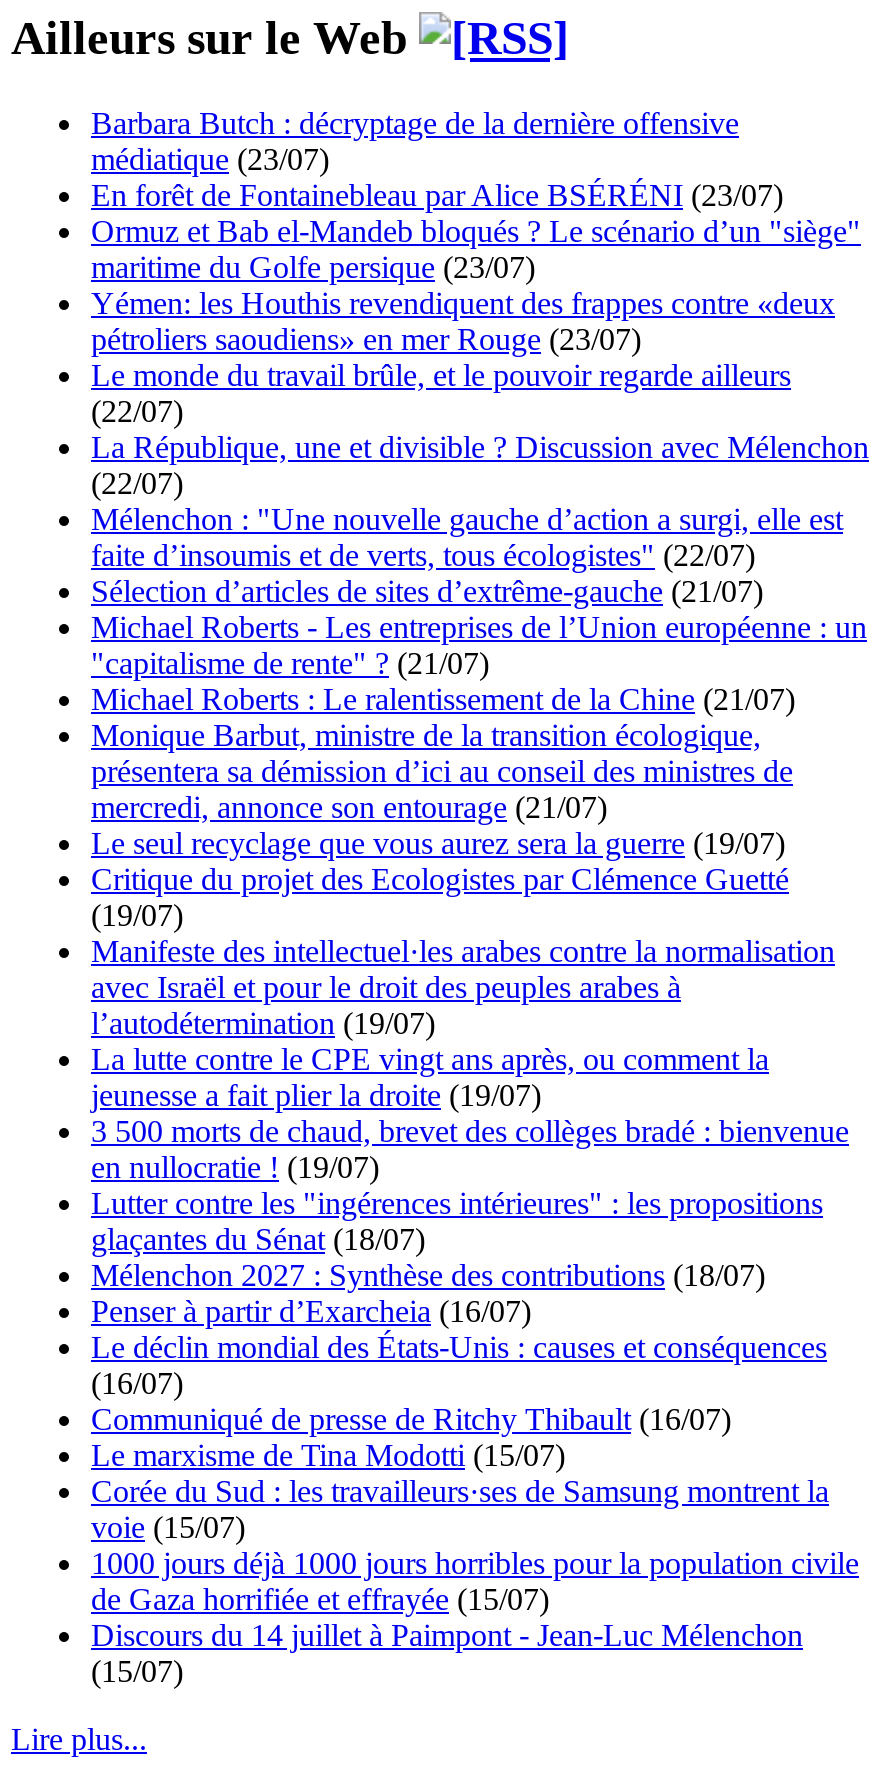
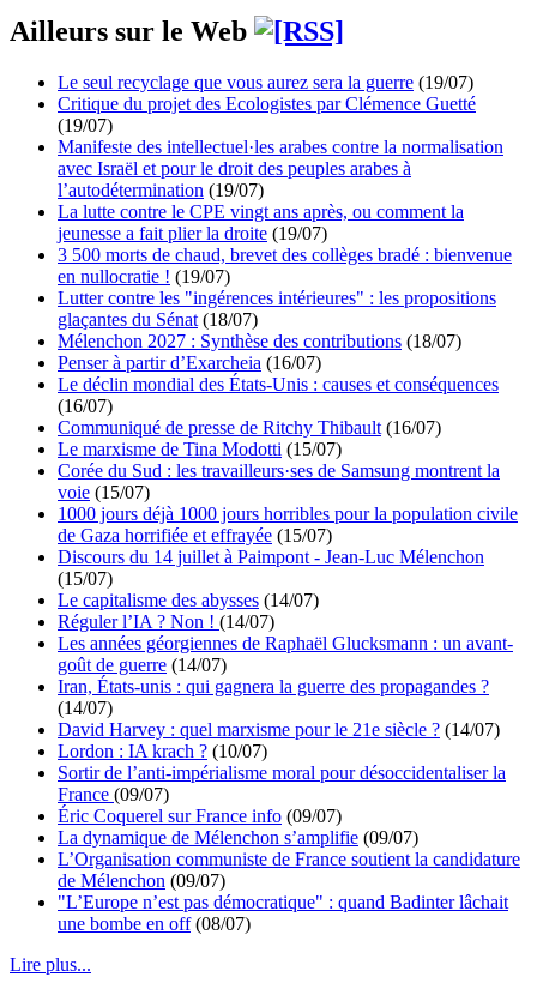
[91,105,869,823] Barbara Butch : décryptage de la dernière offensive | médiatique (23/07) | En forêt de Fontainebleau par Alice BSÉRÉNI (23/07) | Ormuz et Bab el-Mandeb bloqués ? Le scénario d’un "siège" | maritime du Golfe persique (23/07) | Yémen: les Houthis revendiquent des frappes contre «deux | pétroliers saoudiens» en mer Rouge (23/07) | Le monde du travail brûle, et le pouvoir regarde ailleurs | (22/07) | La République, une et divisible ? Discussion avec Mélenchon | (22/07) | Mélenchon : "Une nouvelle gauche d’action a surgi, elle est | faite d’insoumis et de verts, tous écologistes" (22/07) | Sélection d’articles de sites d’extrême-gauche (21/07) | Michael Roberts - Les entreprises de l’Union européenne : un | "capitalisme de rente" ? (21/07) | Michael Roberts : Le ralentissement de la Chine (21/07) | Monique Barbut, ministre de la transition écologique, | présentera sa démission d’ici au conseil des ministres de | mercredi, annonce son entourage (21/07) -> none
moved [91,825,859,1687] -> [58,71,518,588]: Le seul recyclage que vous aurez sera la guerre (19/07) | Critique du projet des Ecologistes par Clémence Guetté | (19/07) | ... | Discours du 14 juillet à Paimpont - Jean-Luc Mélenchon | (15/07)
none -> [58,589,520,933] Le capitalisme des abysses (14/07) | Réguler l’IA ? Non ! (14/07) | Les années géorgiennes de Raphaël Glucksmann : un avant- | goût de guerre (14/07) | Iran, États-unis : qui gagnera la guerre des propagandes ? | (14/07) | David Harvey : quel marxisme pour le 21e siècle ? (14/07) | Lordon : IA krach ? (10/07) | Sortir de l’anti-impérialisme moral pour désoccidentaliser la | France (09/07) | Éric Coquerel sur France info (09/07) | La dynamique de Mélenchon s’amplifie (09/07) | L’Organisation communiste de France soutient la candidature | de Mélenchon (09/07) | "L’Europe n’est pas démocratique" : quand Badinter lâchait | une bombe en off (08/07)

